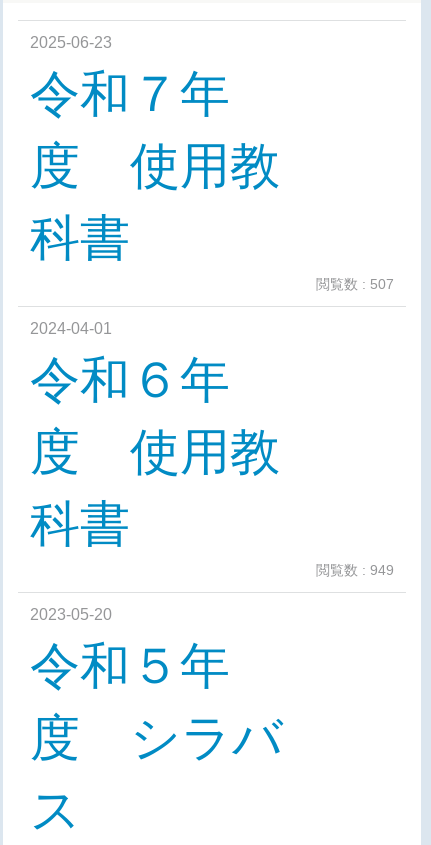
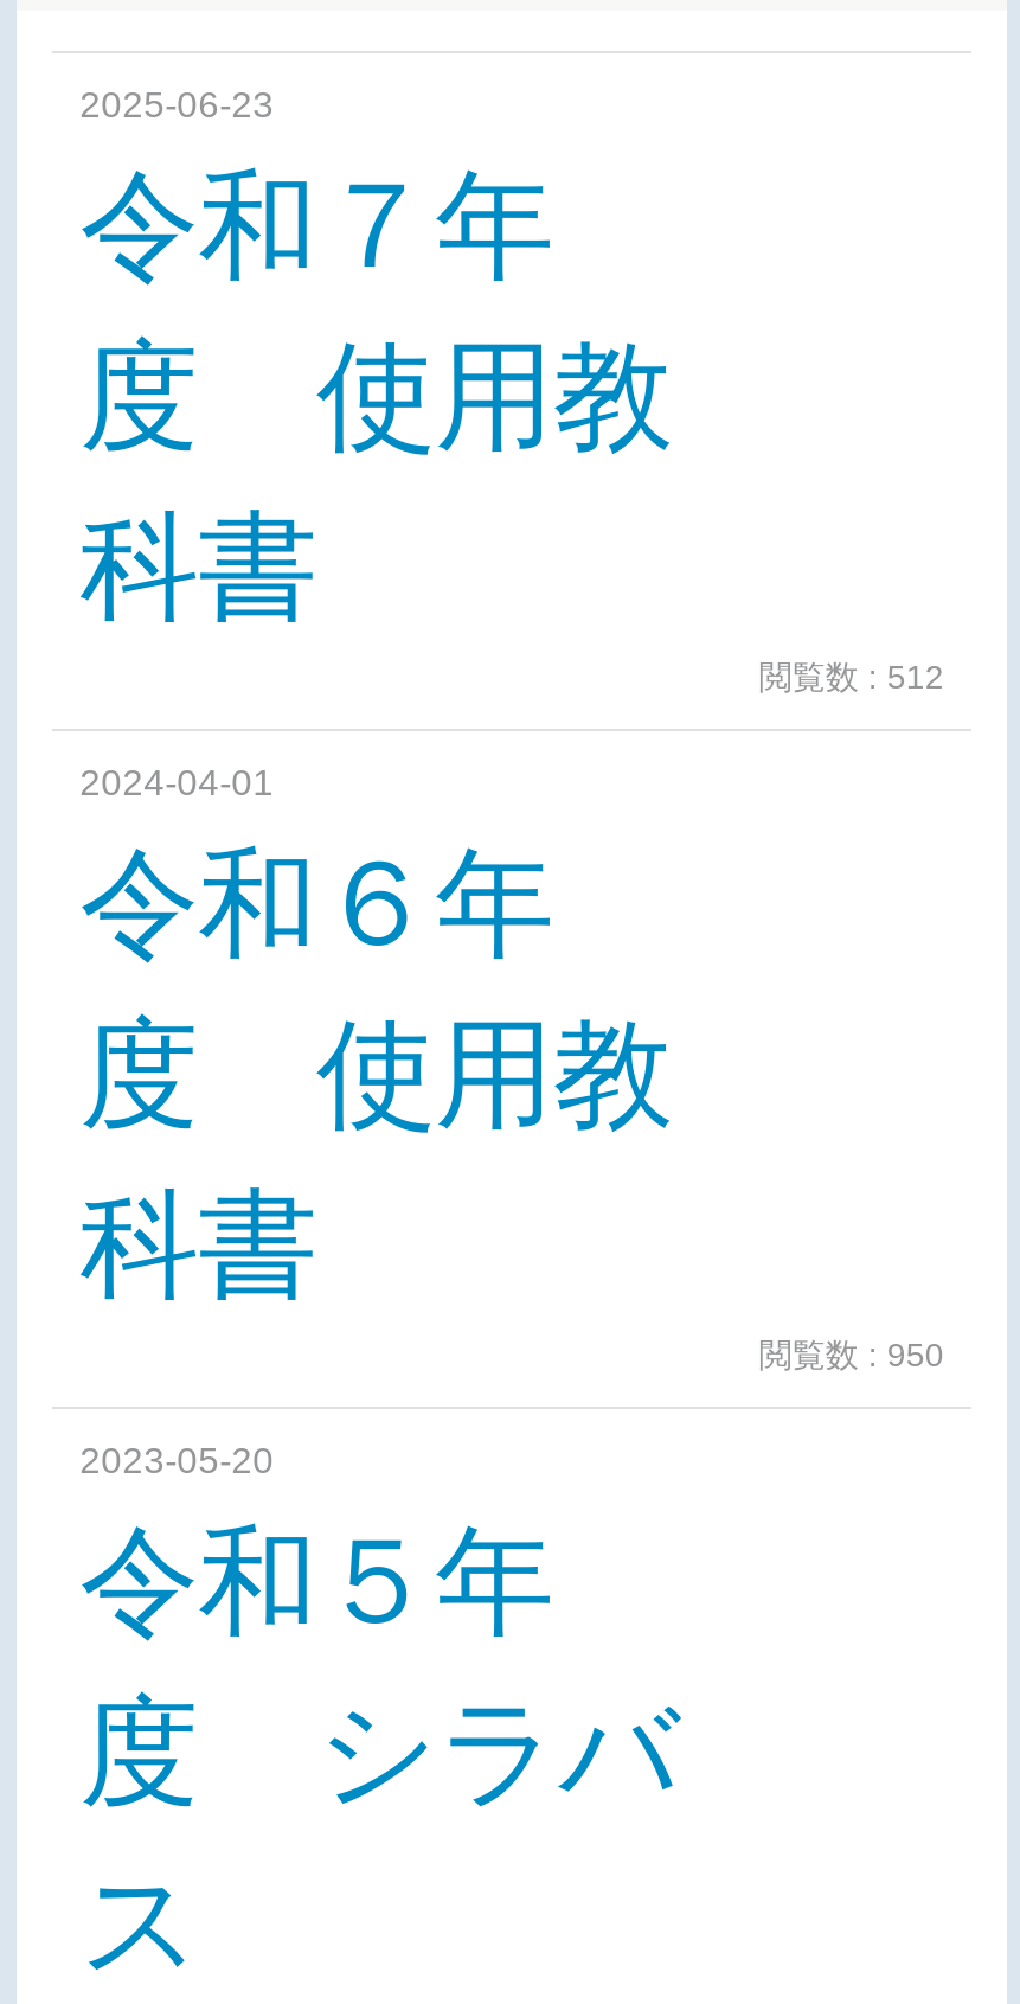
[316,276,394,292] 閲覧数 : 507 -> [759,658,944,696] 閲覧数 : 512
[316,562,394,578] 閲覧数 : 949 -> [759,1336,944,1374] 閲覧数 : 950

